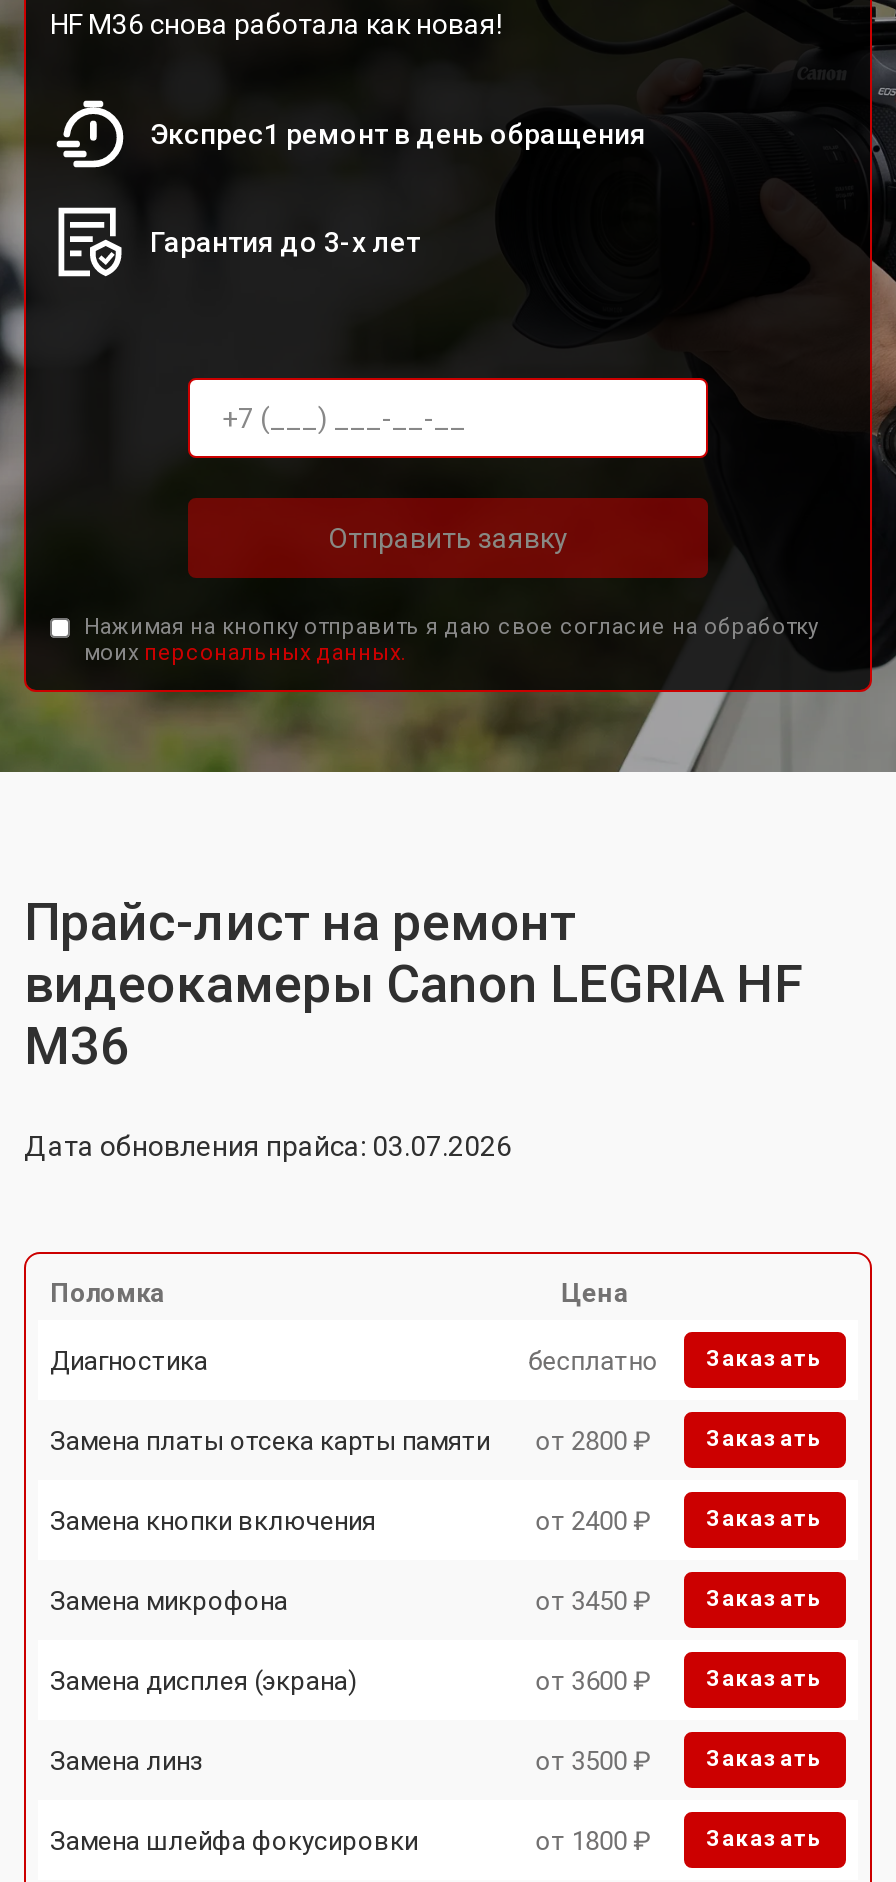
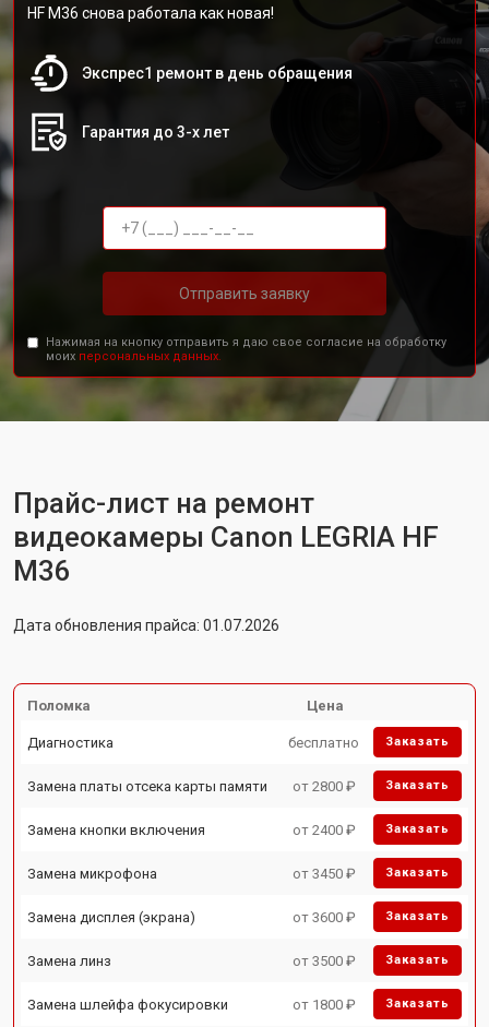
[24,1130,512,1162] Дата обновления прайса: 03.07.2026 -> [13,617,279,634] Дата обновления прайса: 01.07.2026

